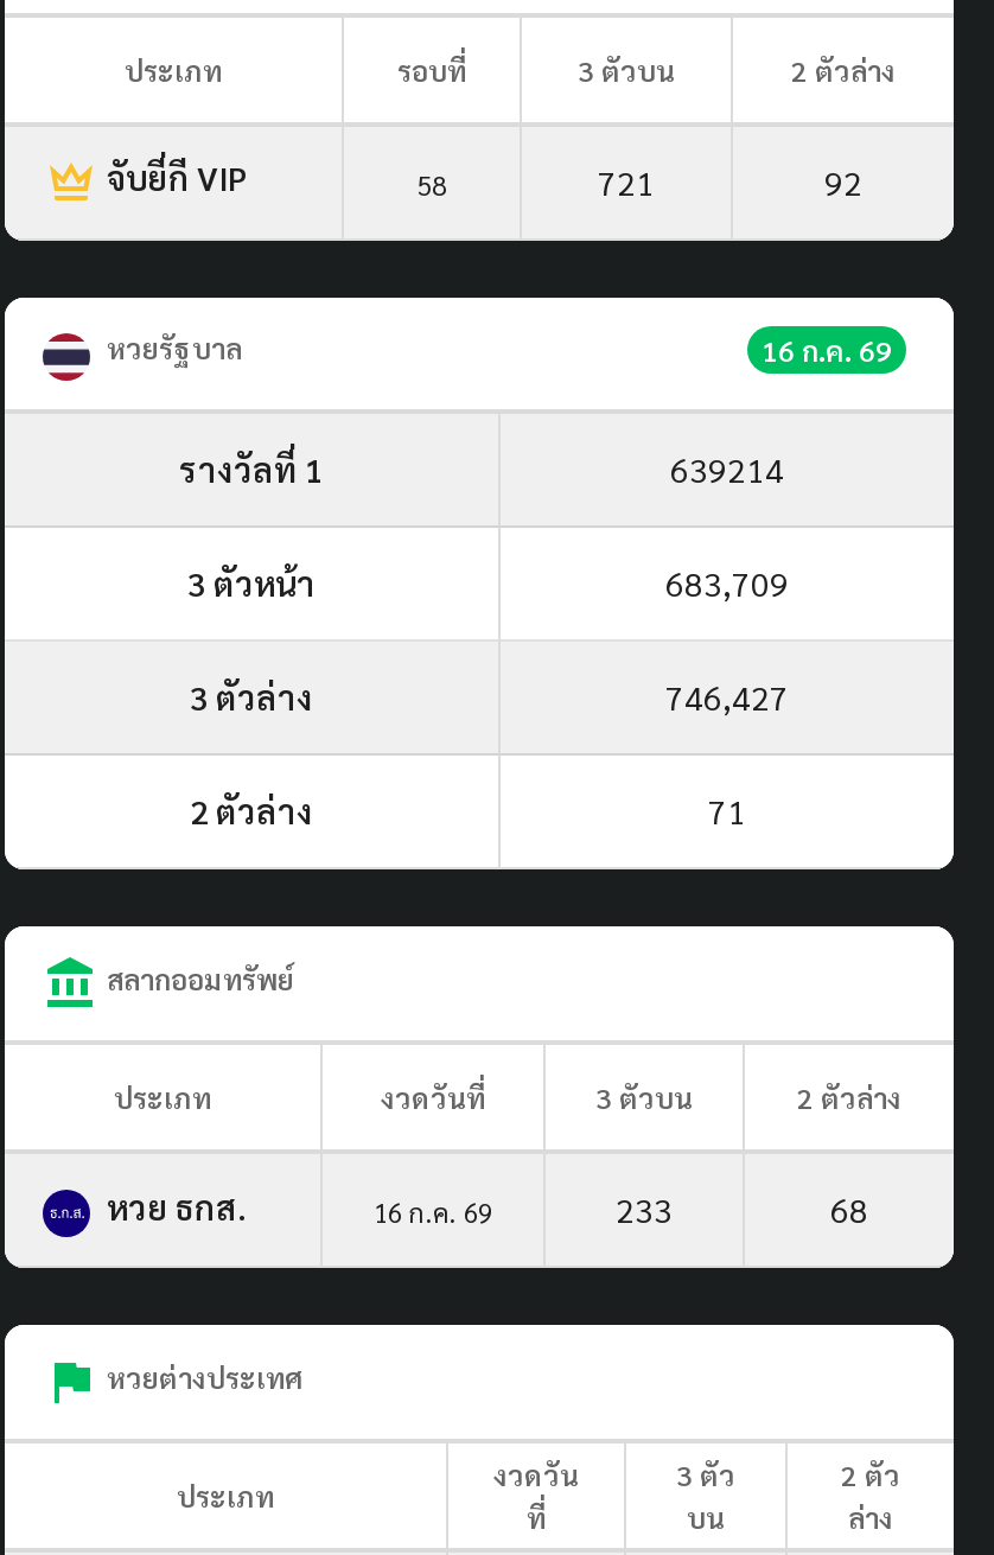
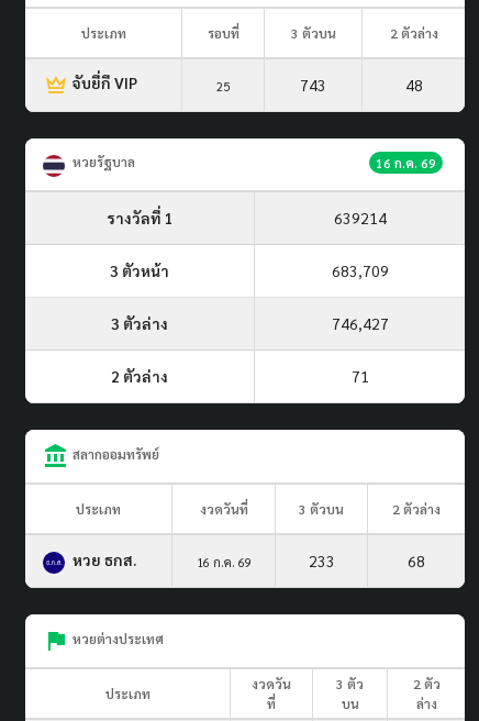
[418,167,446,202] 58 -> [216,78,230,94] 25
[598,160,655,202] 721 -> [300,75,326,94] 743
[824,160,862,202] 92 -> [405,75,422,94] 48

